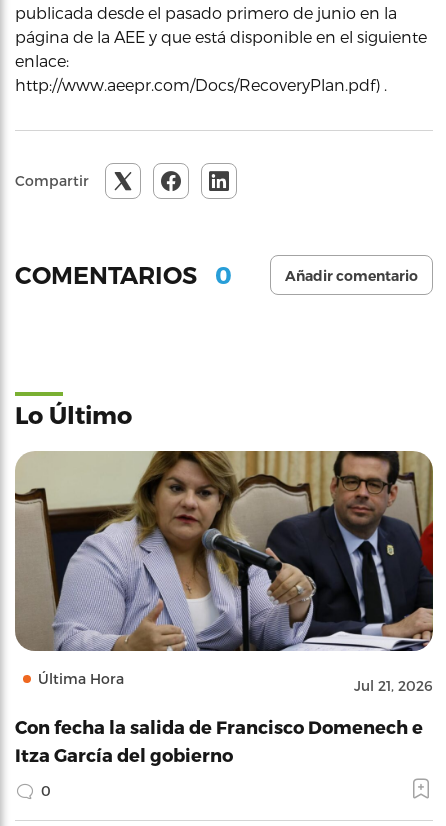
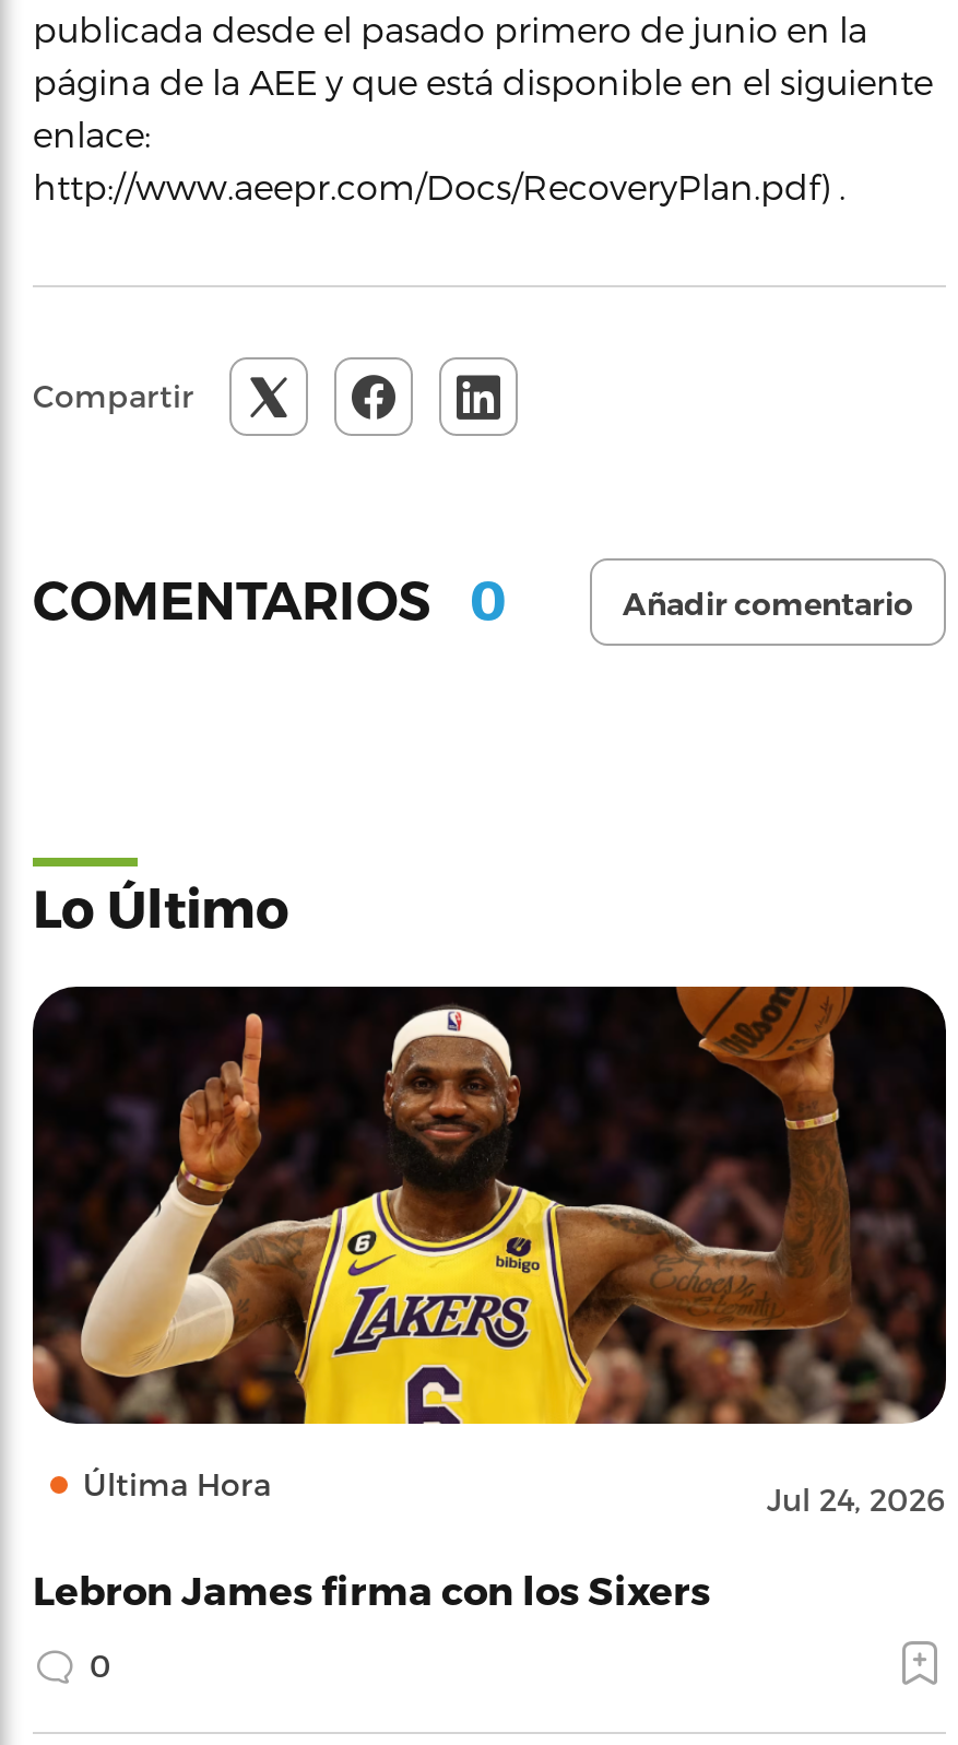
[14,450,434,694] [image] | Jul 21, 2026 -> [31,983,948,1517] [image] | Jul 24, 2026
[15,716,423,765] Con fecha la salida de Francisco Domenech e | Itza García del gobierno -> [33,1565,710,1611] Lebron James firma con los Sixers

